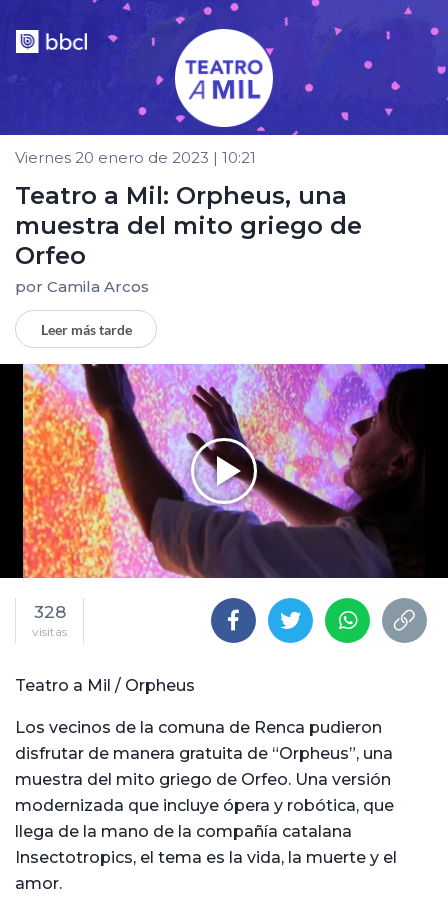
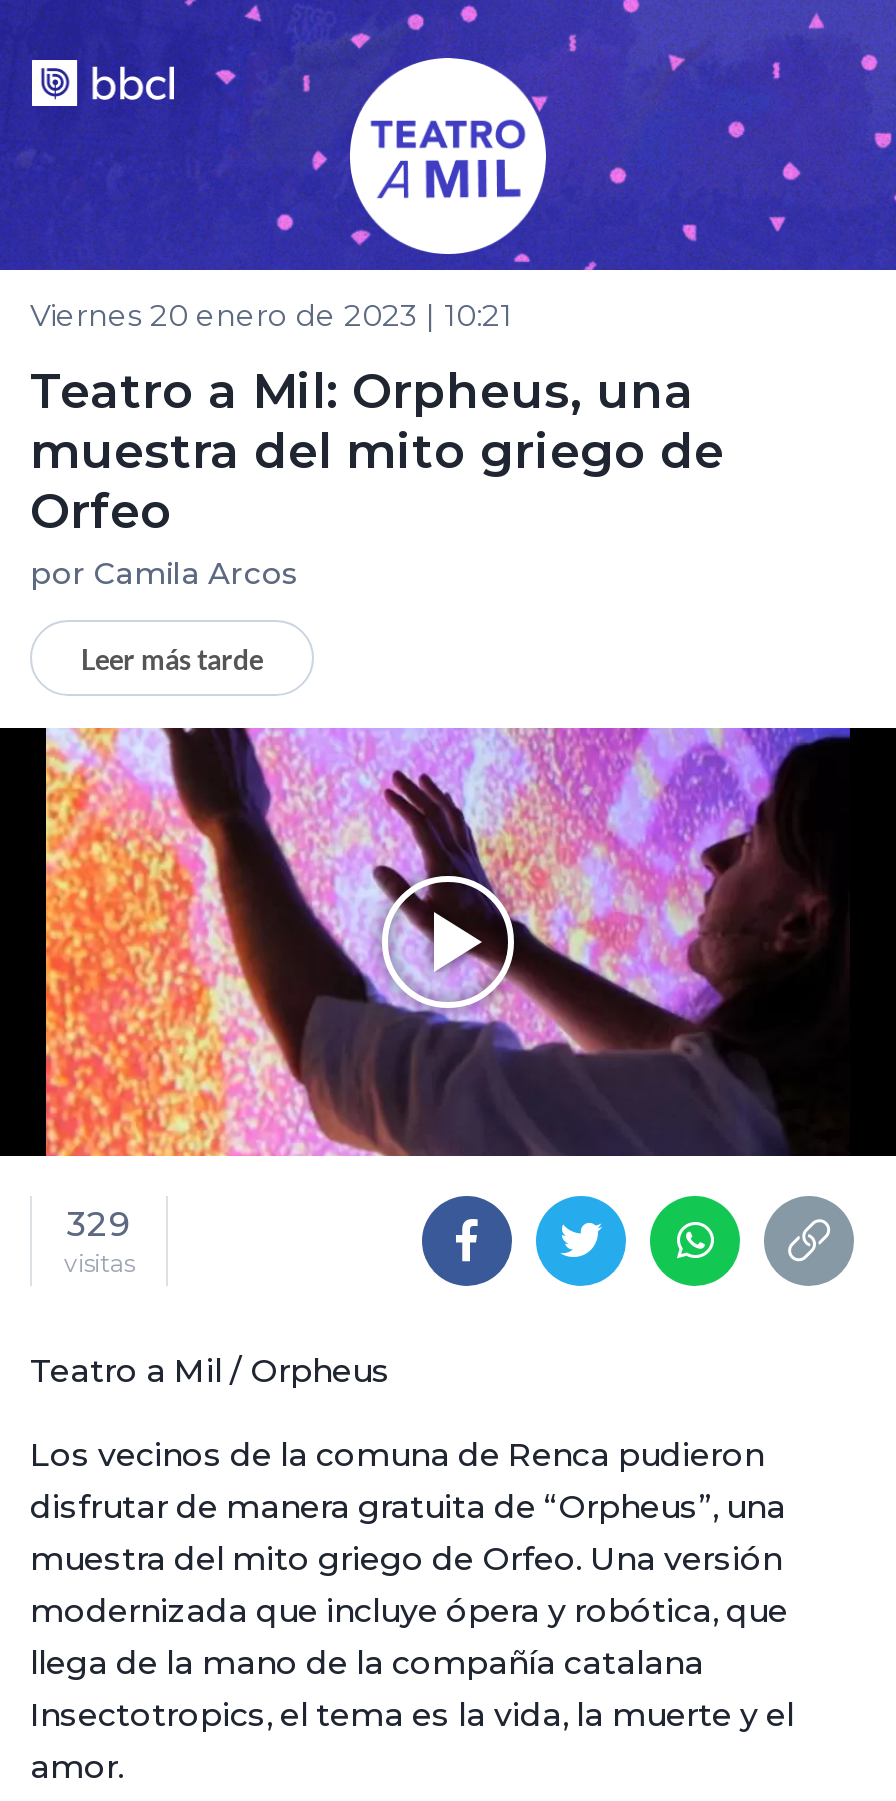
[33,602,65,622] 328 -> [67,1204,131,1244] 329

